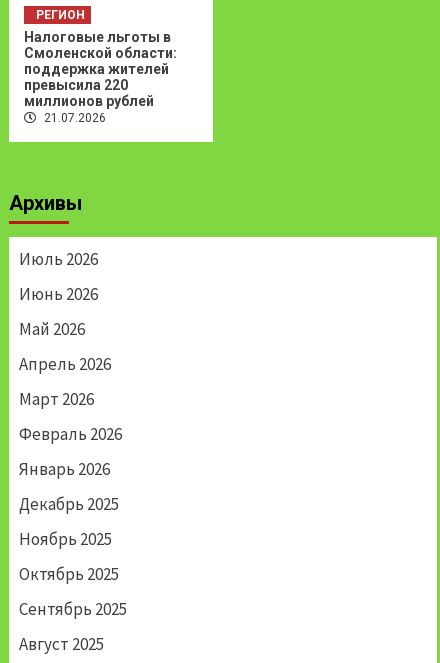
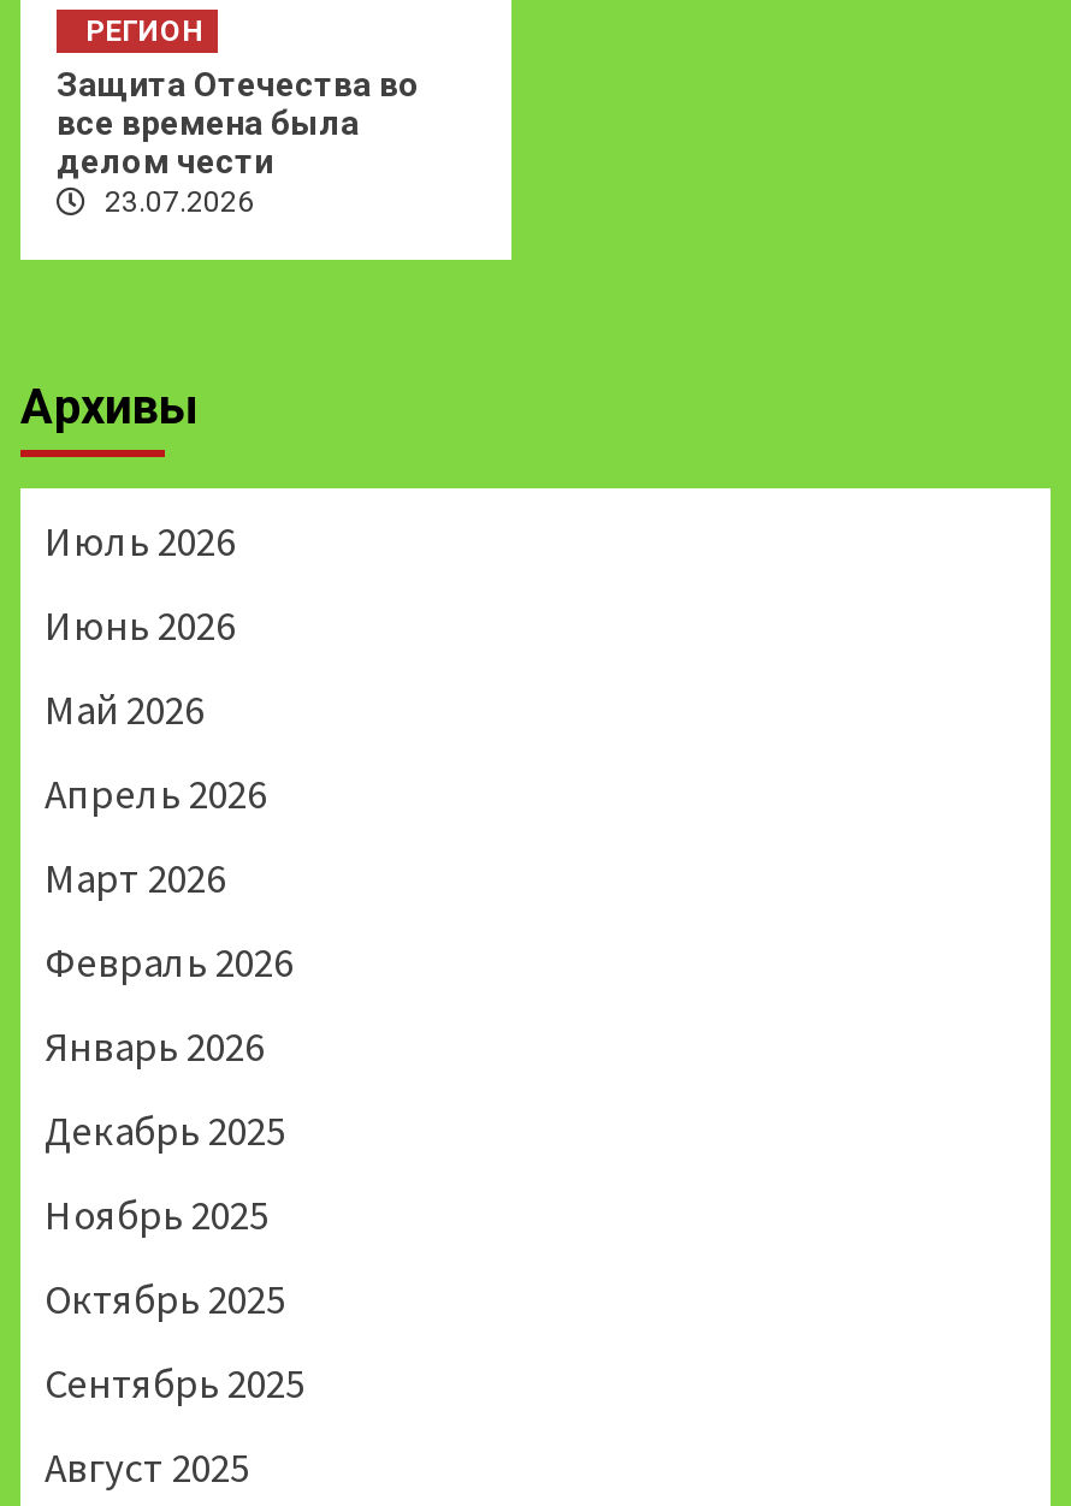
[24,29,177,125] Налоговые льготы в | Смоленской области: | поддержка жителей | превысила 220 | миллионов рублей | 21.07.2026 -> [57,67,420,221] Защита Отечества во | все времена была | делом чести | 23.07.2026

